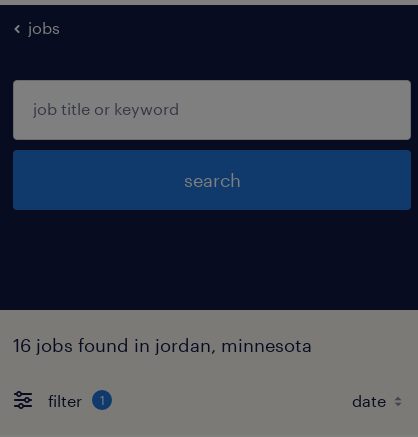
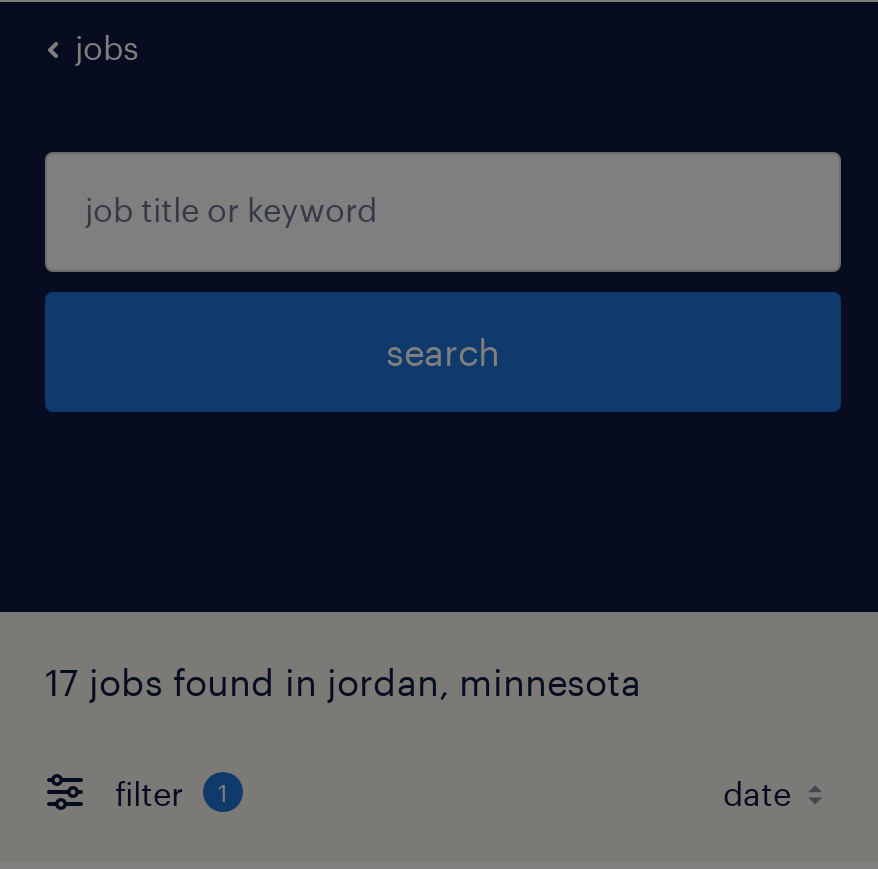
[13,334,312,356] 16 jobs found in jordan, minnesota -> [45,660,641,704] 17 jobs found in jordan, minnesota

